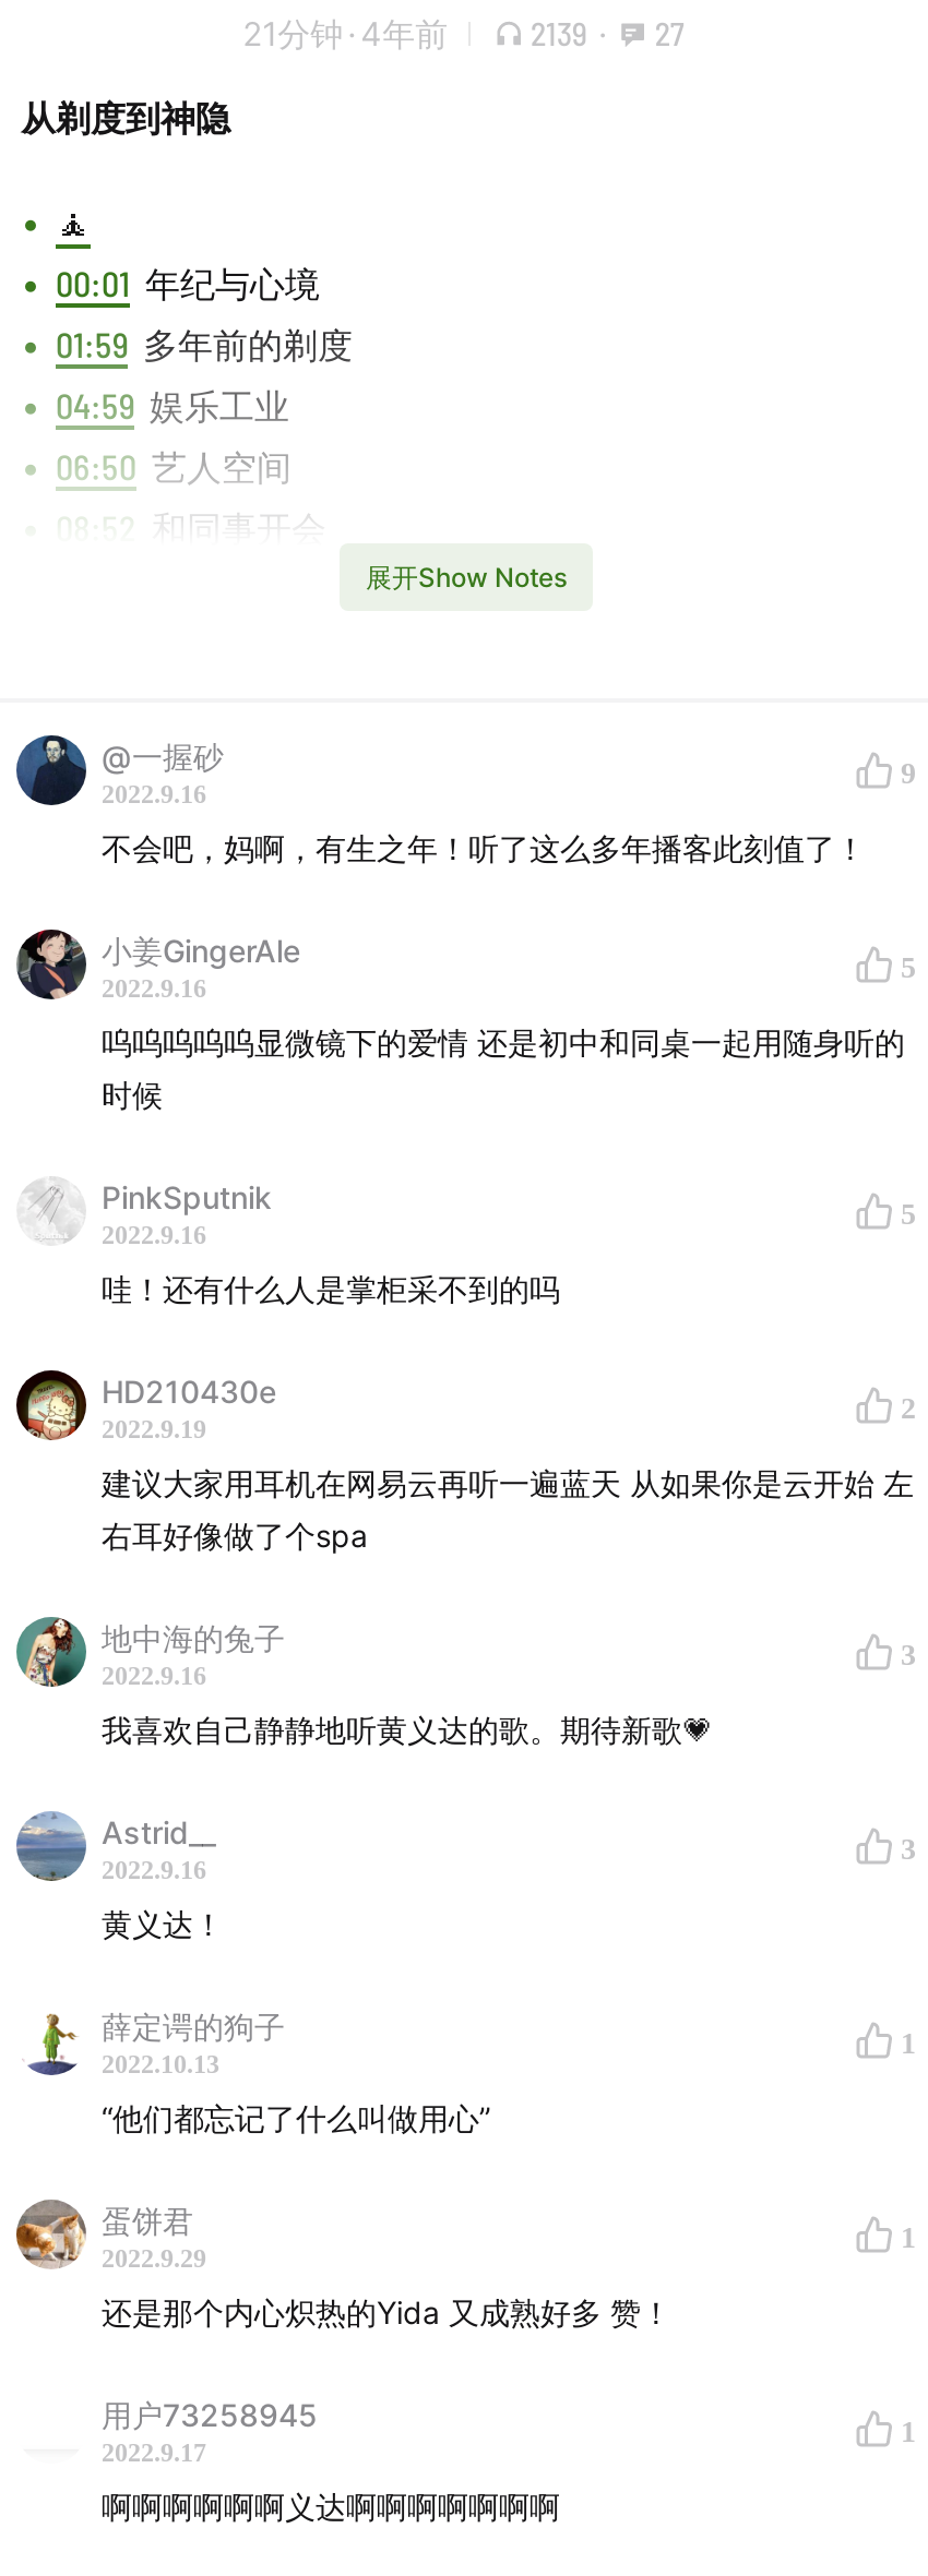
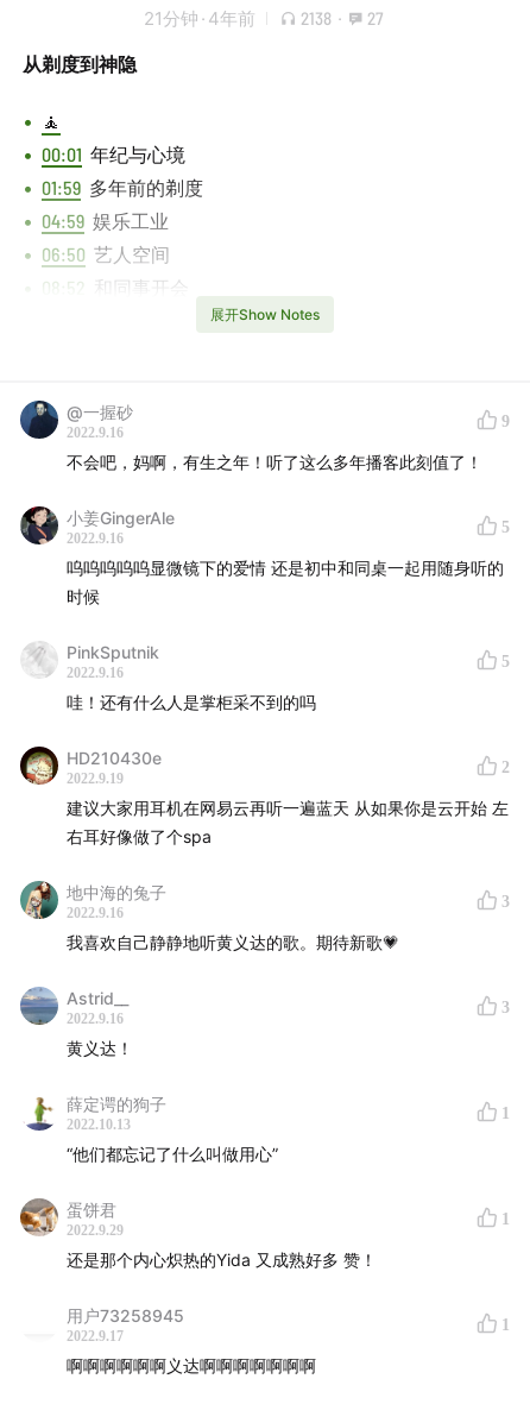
[243,13,683,55] 21分钟 · 4年前 2139 · 27 -> [143,7,383,30] 21分钟 · 4年前 2138 · 27

